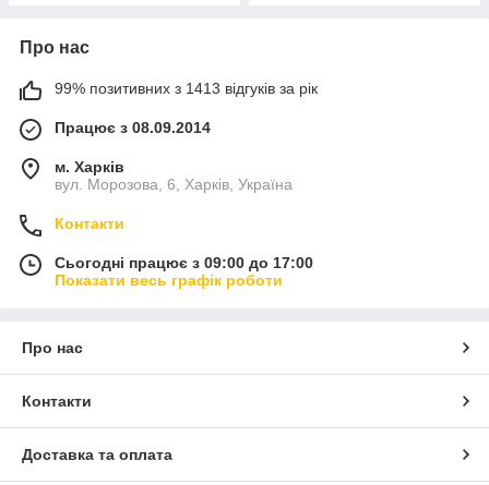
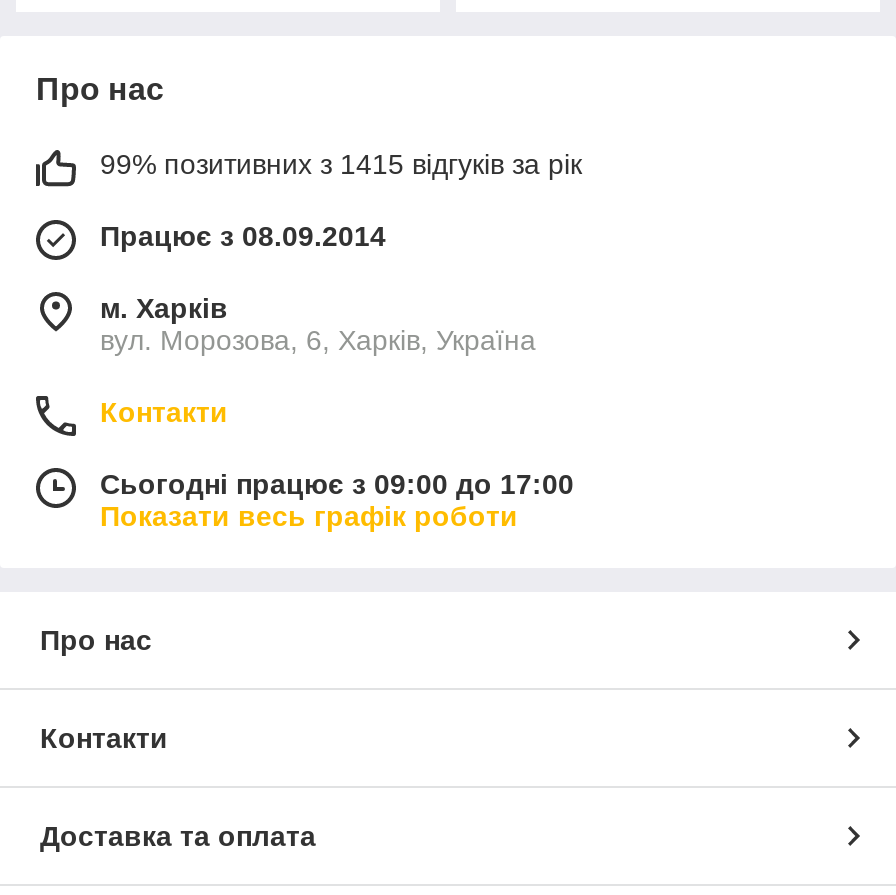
[55,80,318,97] 99% позитивних з 1413 відгуків за рік -> [100,148,582,180] 99% позитивних з 1415 відгуків за рік

